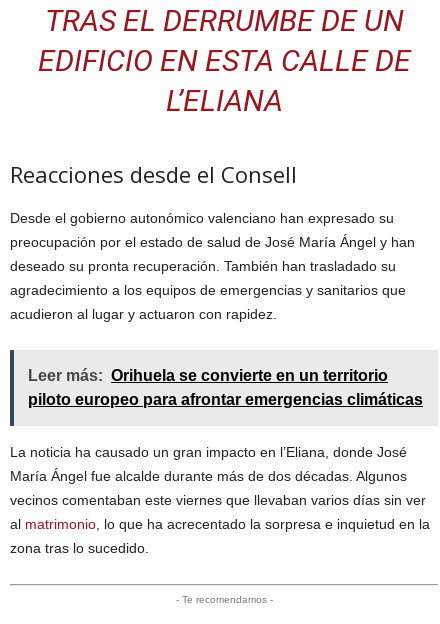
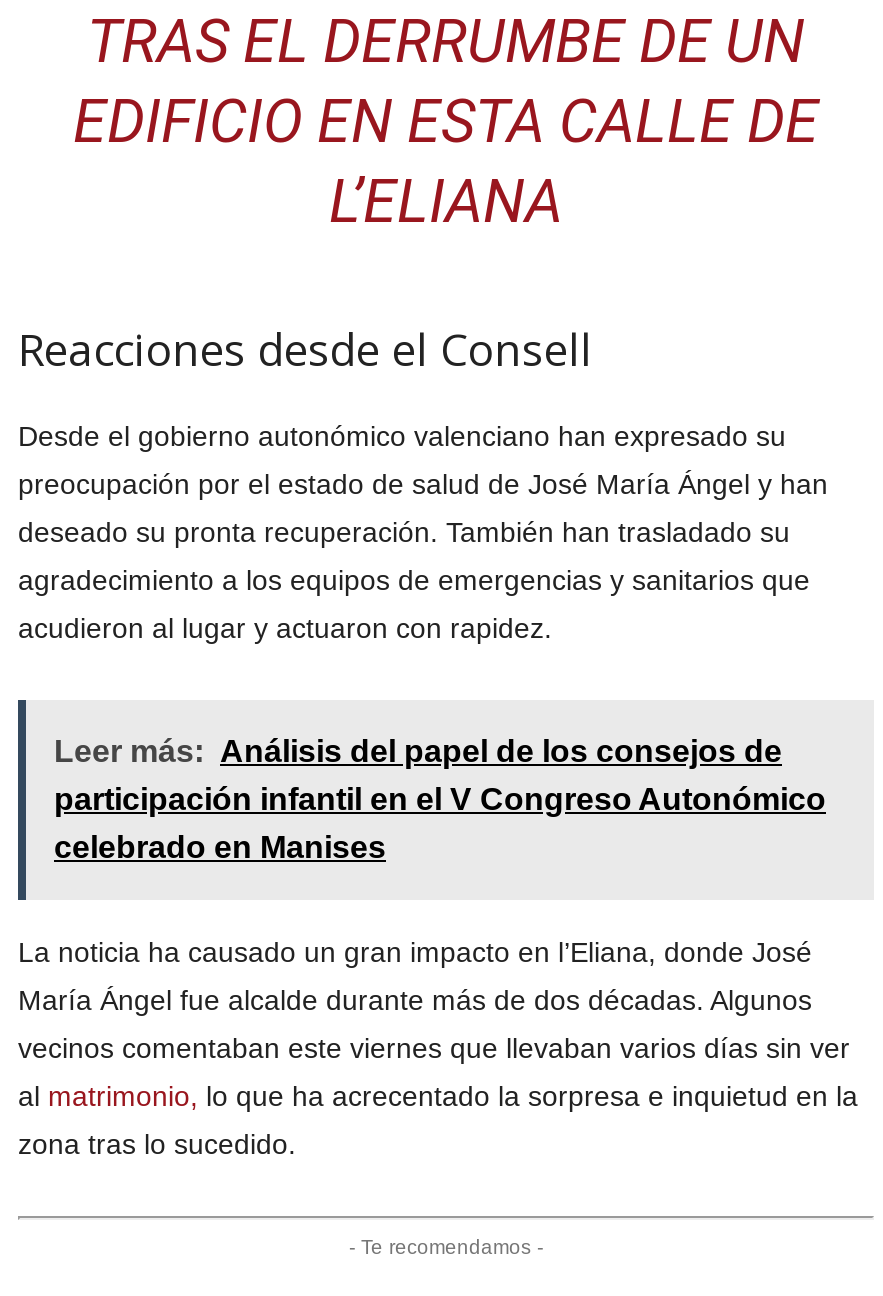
[28,367,423,408] Leer más: Orihuela se convierte en un territorio | piloto europeo para afrontar emergencias climáticas -> [54,734,826,864] Leer más: Análisis del papel de los consejos de | participación infantil en el V Congreso Autonómico | celebrado en Manises

